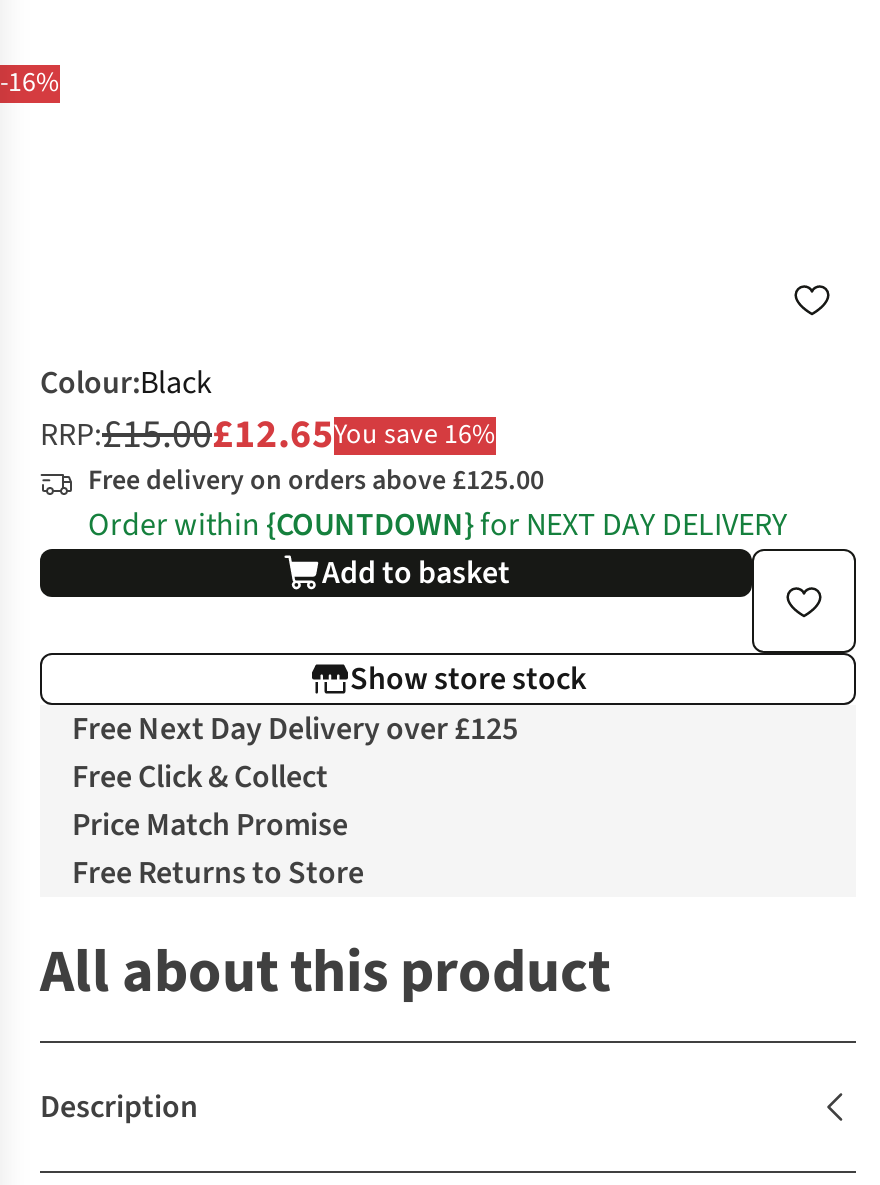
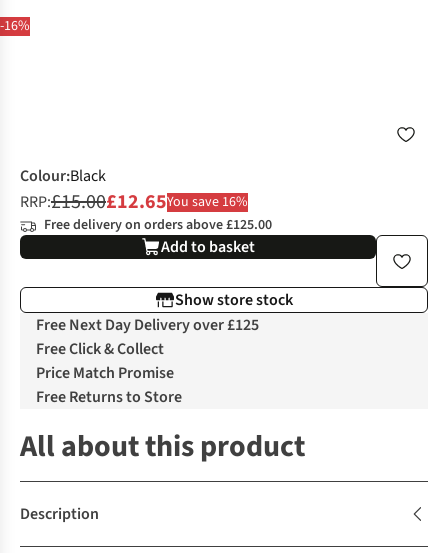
[88,503,788,547] Order within {COUNTDOWN} for NEXT DAY DELIVERY -> none

